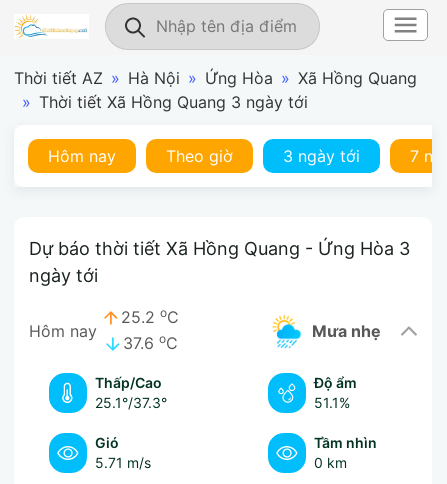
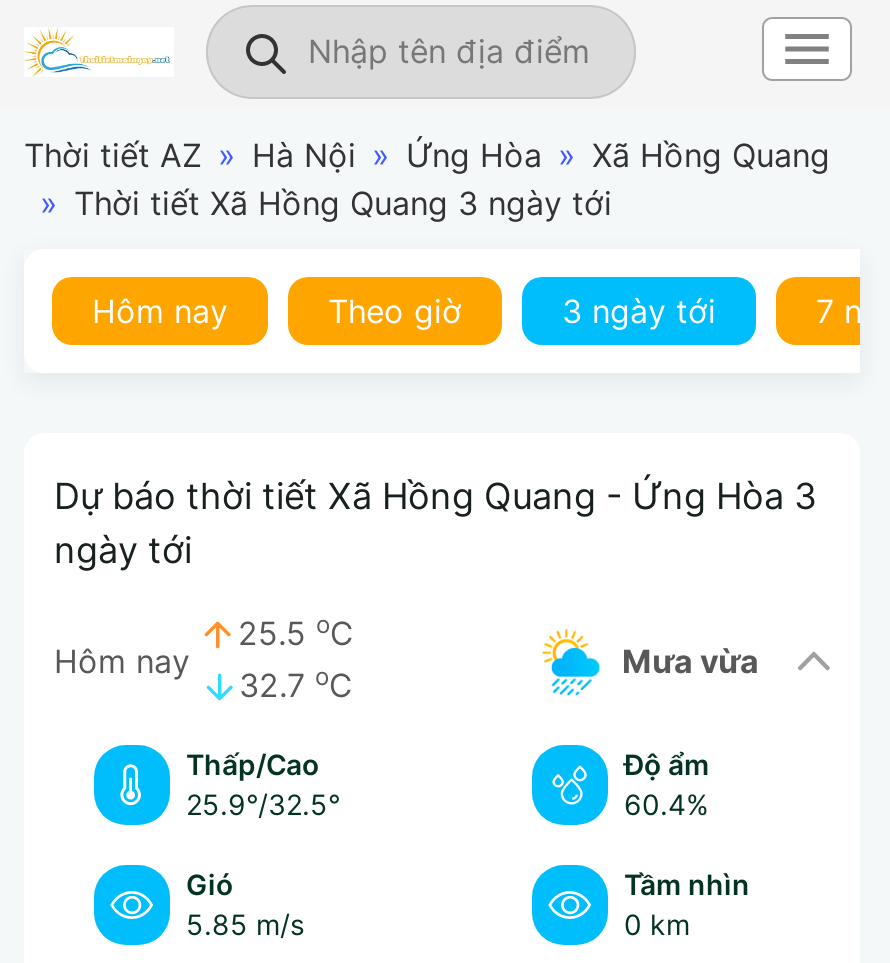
[121,305,179,327] 25.2 oC -> [238,609,354,653] 25.5 oC
[29,321,177,353] Hôm nay 37.6 oC -> [54,641,353,705] Hôm nay 32.7 oC
[327,321,381,341] mưa nhẹ -> [652,641,758,681] mưa vừa
[95,394,167,411] 25.1°/37.3° -> [186,787,340,821] 25.9°/32.5°
[314,394,350,411] 51.1% -> [624,787,708,821] 60.4%
[95,454,151,471] 5.71 m/s -> [186,907,304,941] 5.85 m/s

